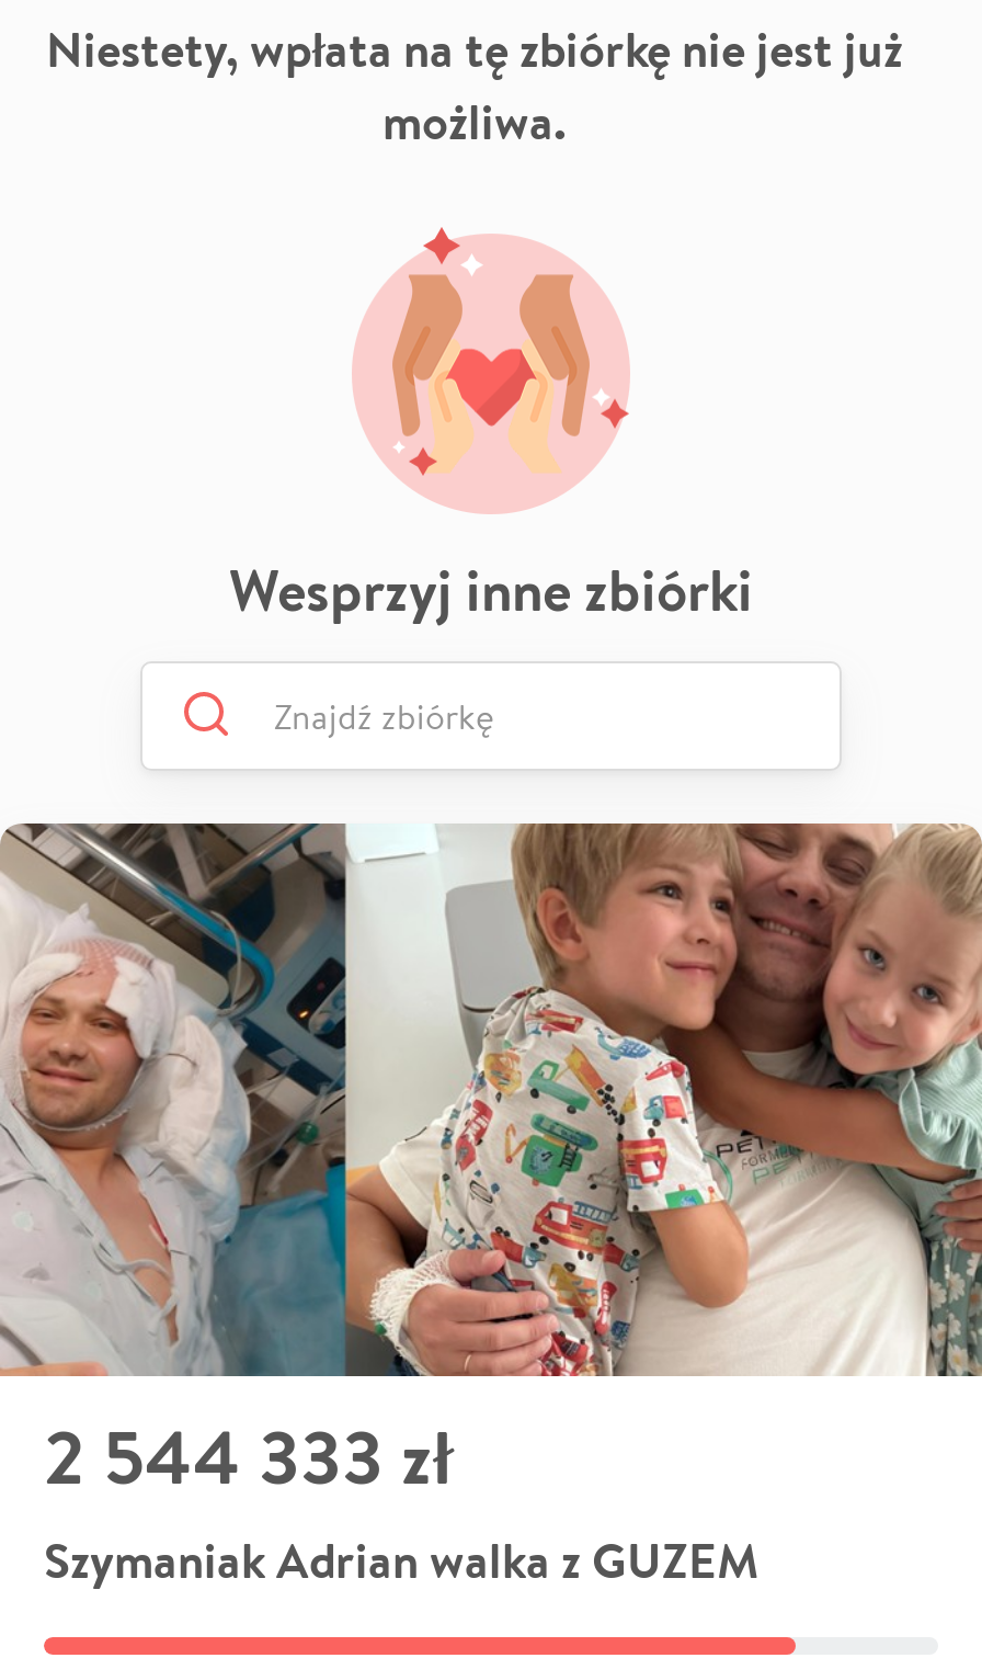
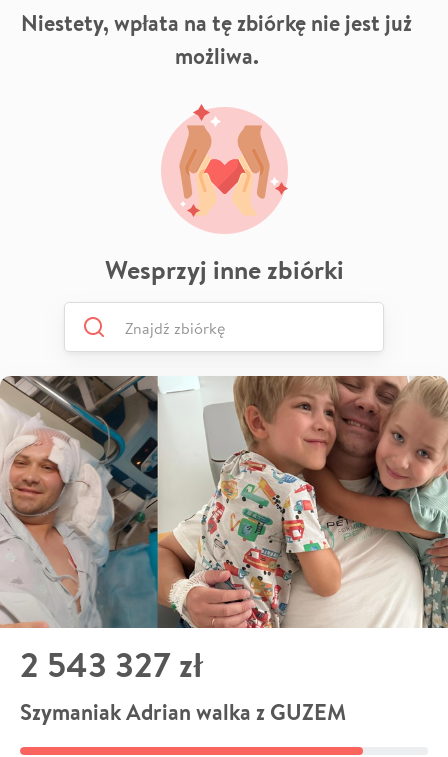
[44,1404,454,1507] 2 544 333 zł -> [20,641,203,688] 2 543 327 zł

